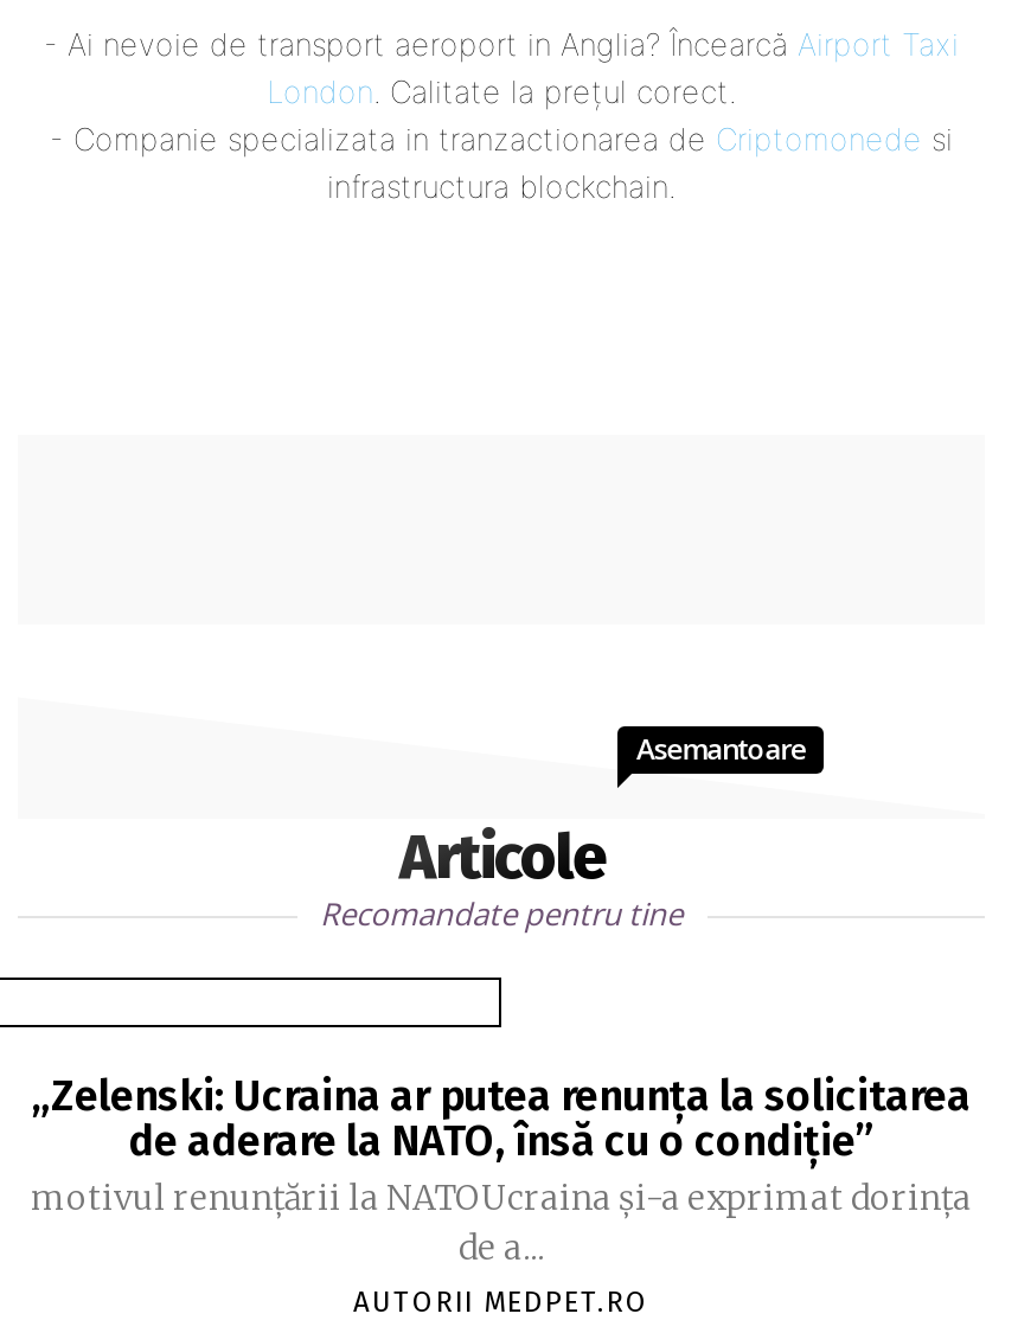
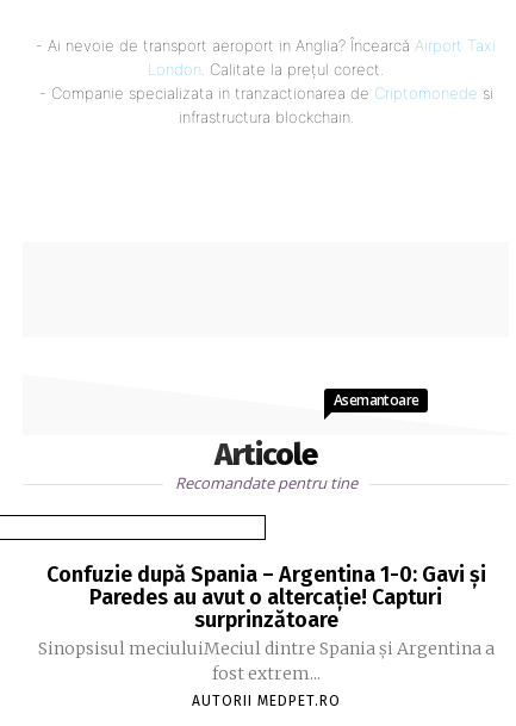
[31,1069,972,1269] „Zelenski: Ucraina ar putea renunța la solicitarea | de aderare la NATO, însă cu o condiție” | motivul renunțării la NATOUcraina și-a exprimat dorința | de a... -> [38,561,494,684] Confuzie după Spania – Argentina 1-0: Gavi și | Paredes au avut o altercație! Capturi | surprinzătoare | Sinopsisul meciuluiMeciul dintre Spania și Argentina a | fost extrem...

